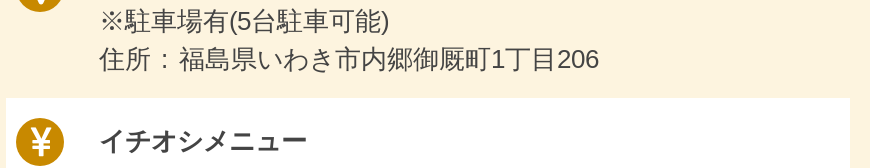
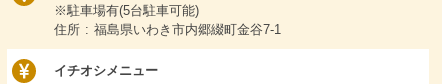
[99,44,599,74] 住所 : 福島県いわき市内郷御厩町1丁目206 -> [53,22,280,37] 住所 : 福島県いわき市内郷綴町金谷7-1

